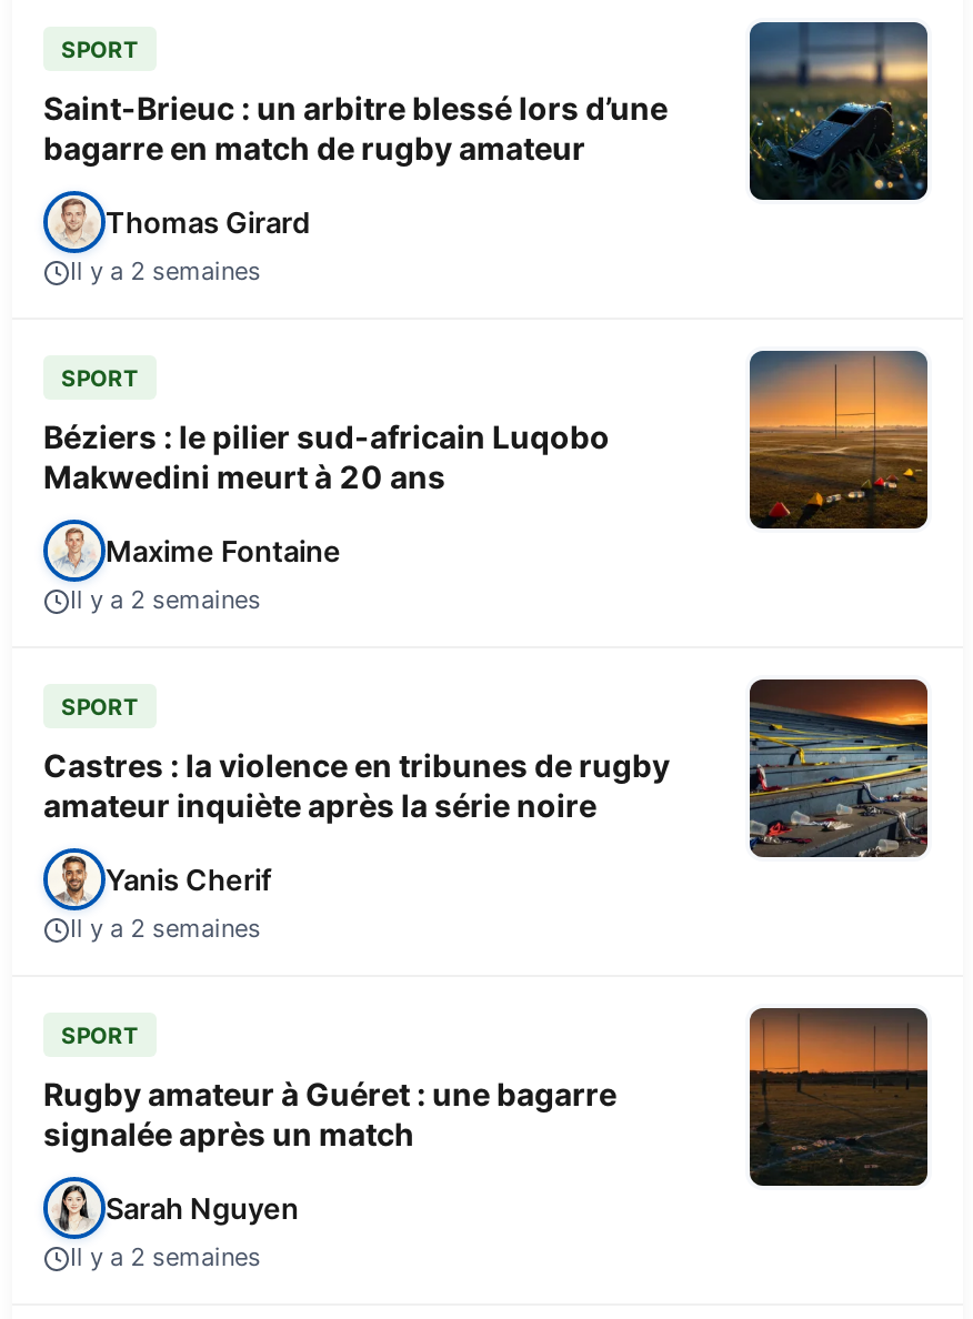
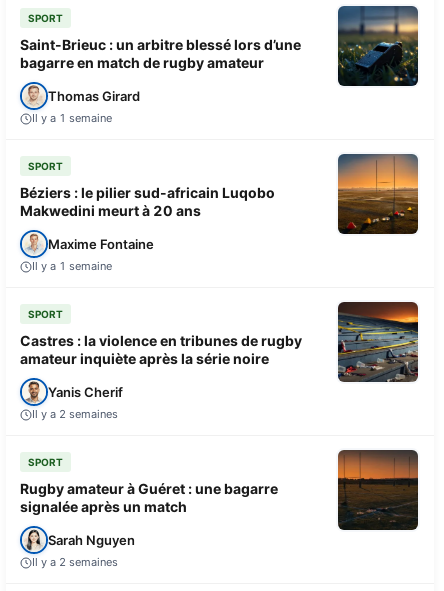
[70,256,261,287] Il y a 2 semaines -> [32,111,112,125] Il y a 1 semaine
[70,584,261,616] Il y a 2 semaines -> [32,259,112,273] Il y a 1 semaine

